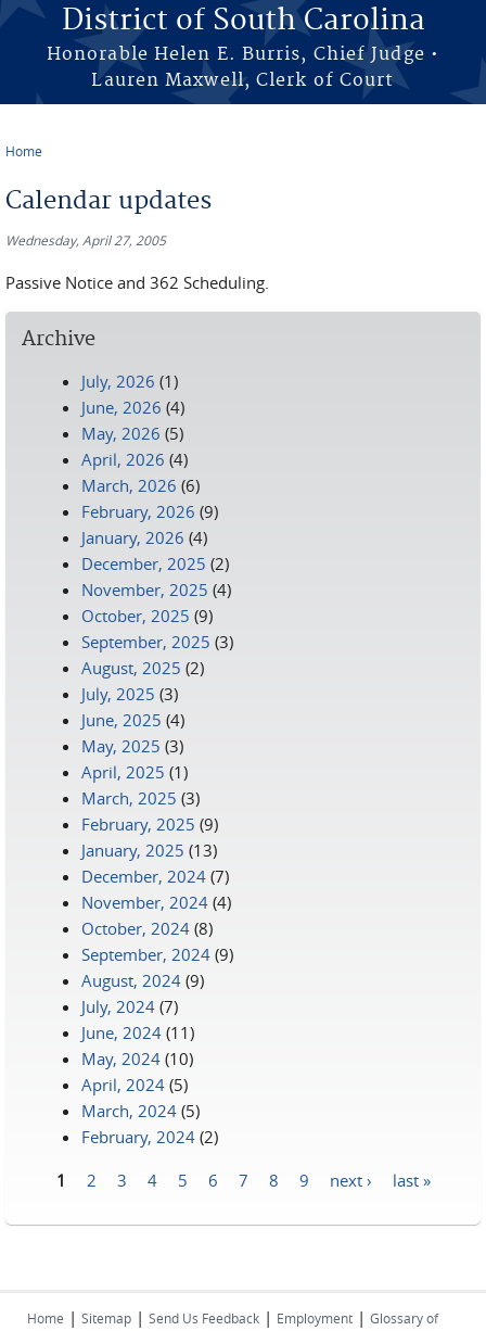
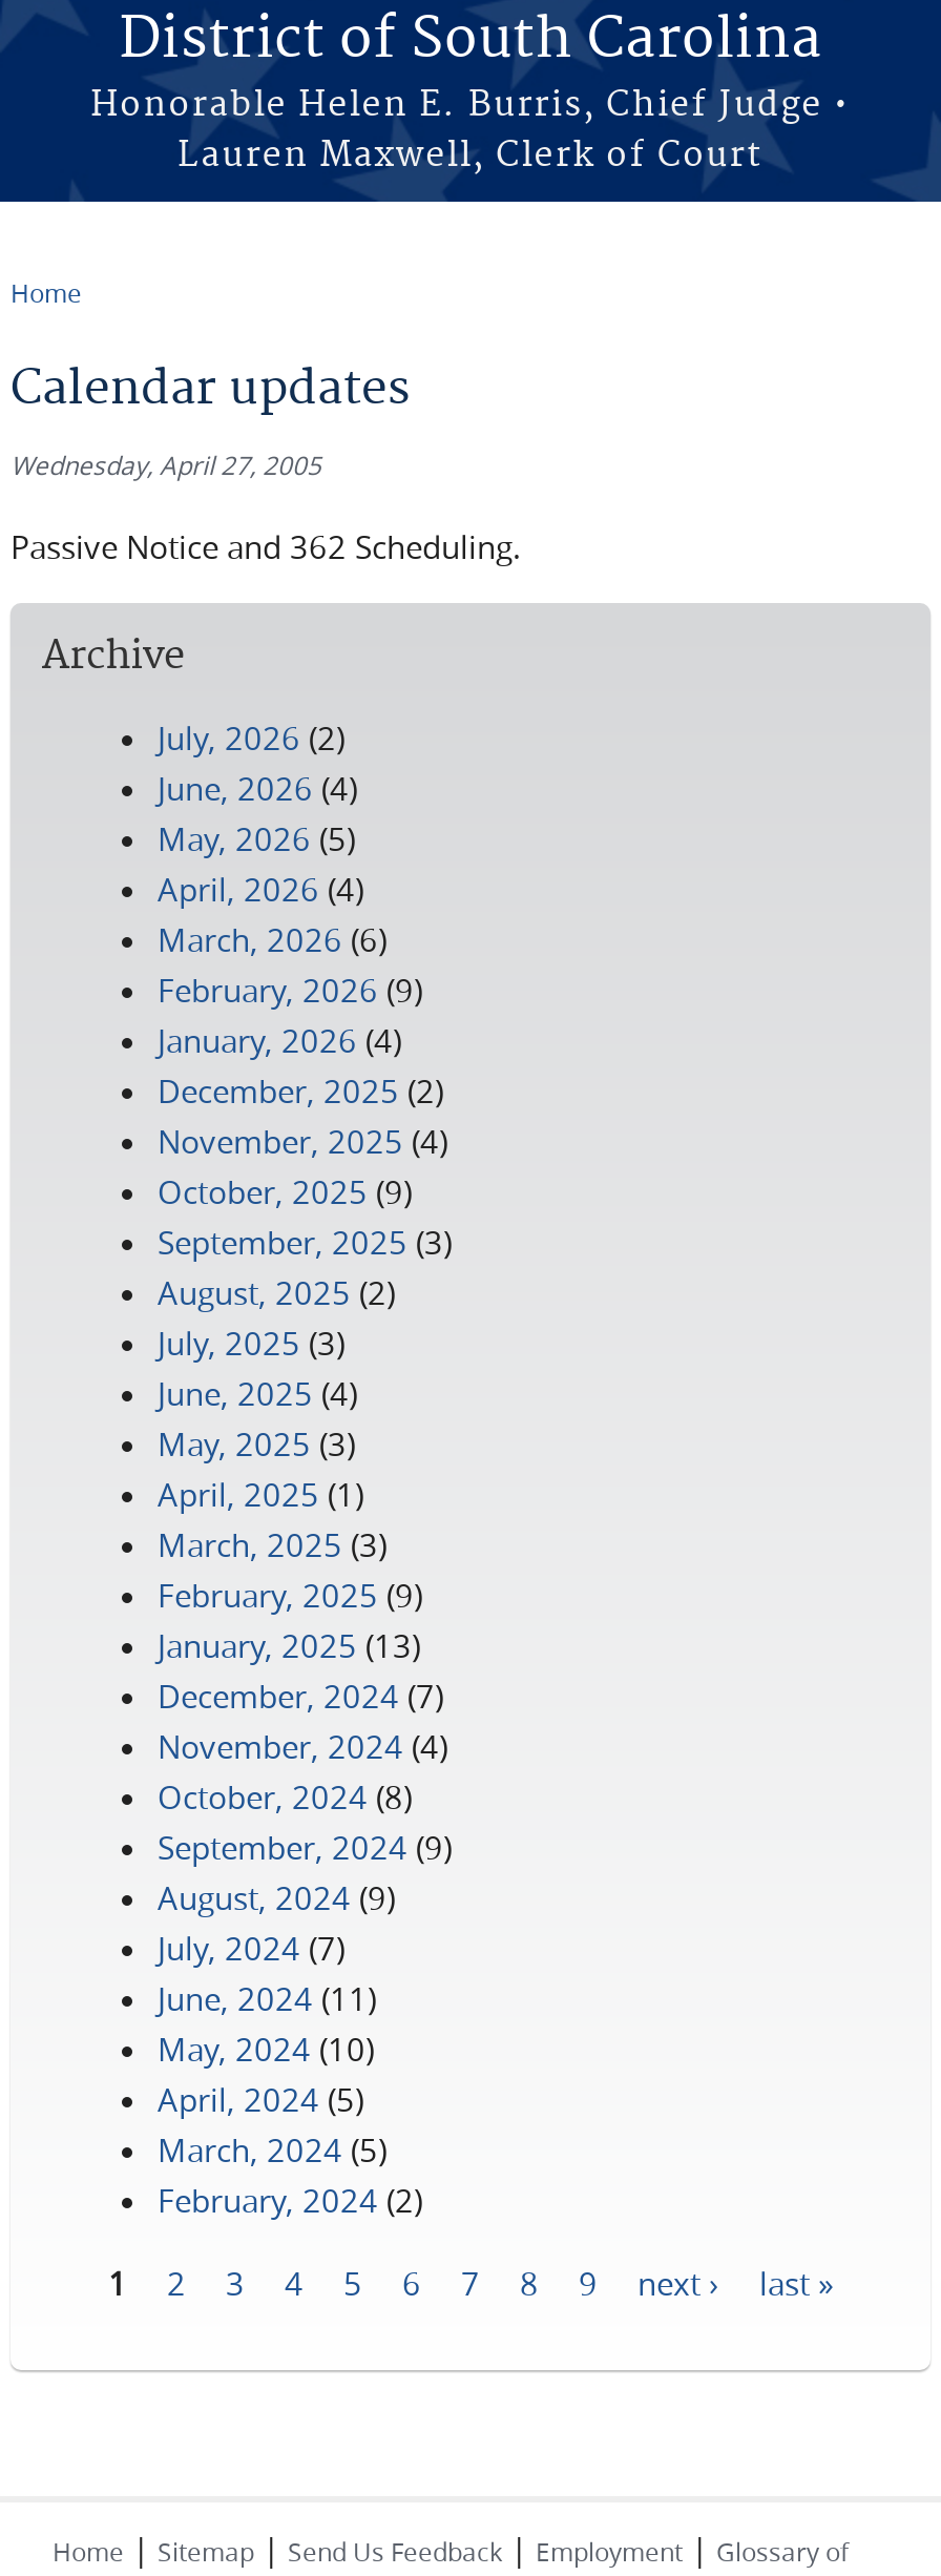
[81,370,178,392] July, 2026 (1) -> [158,716,344,759] July, 2026 (2)

